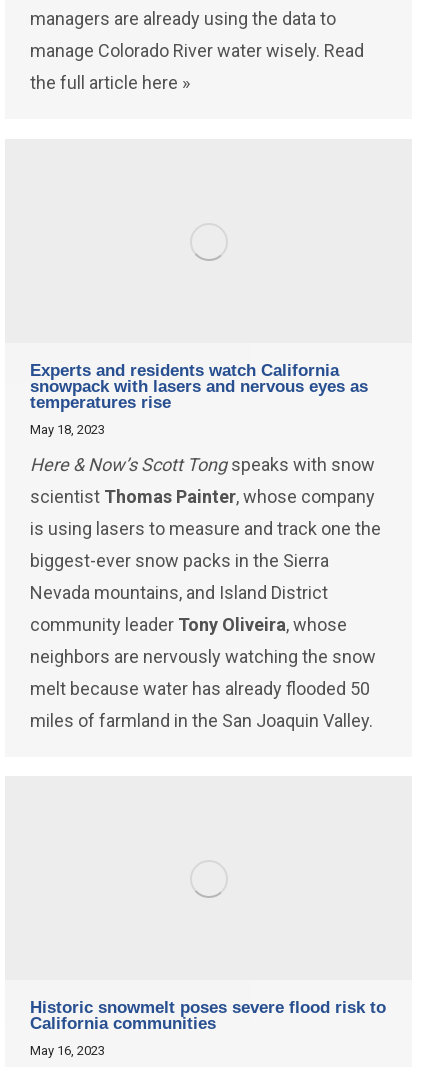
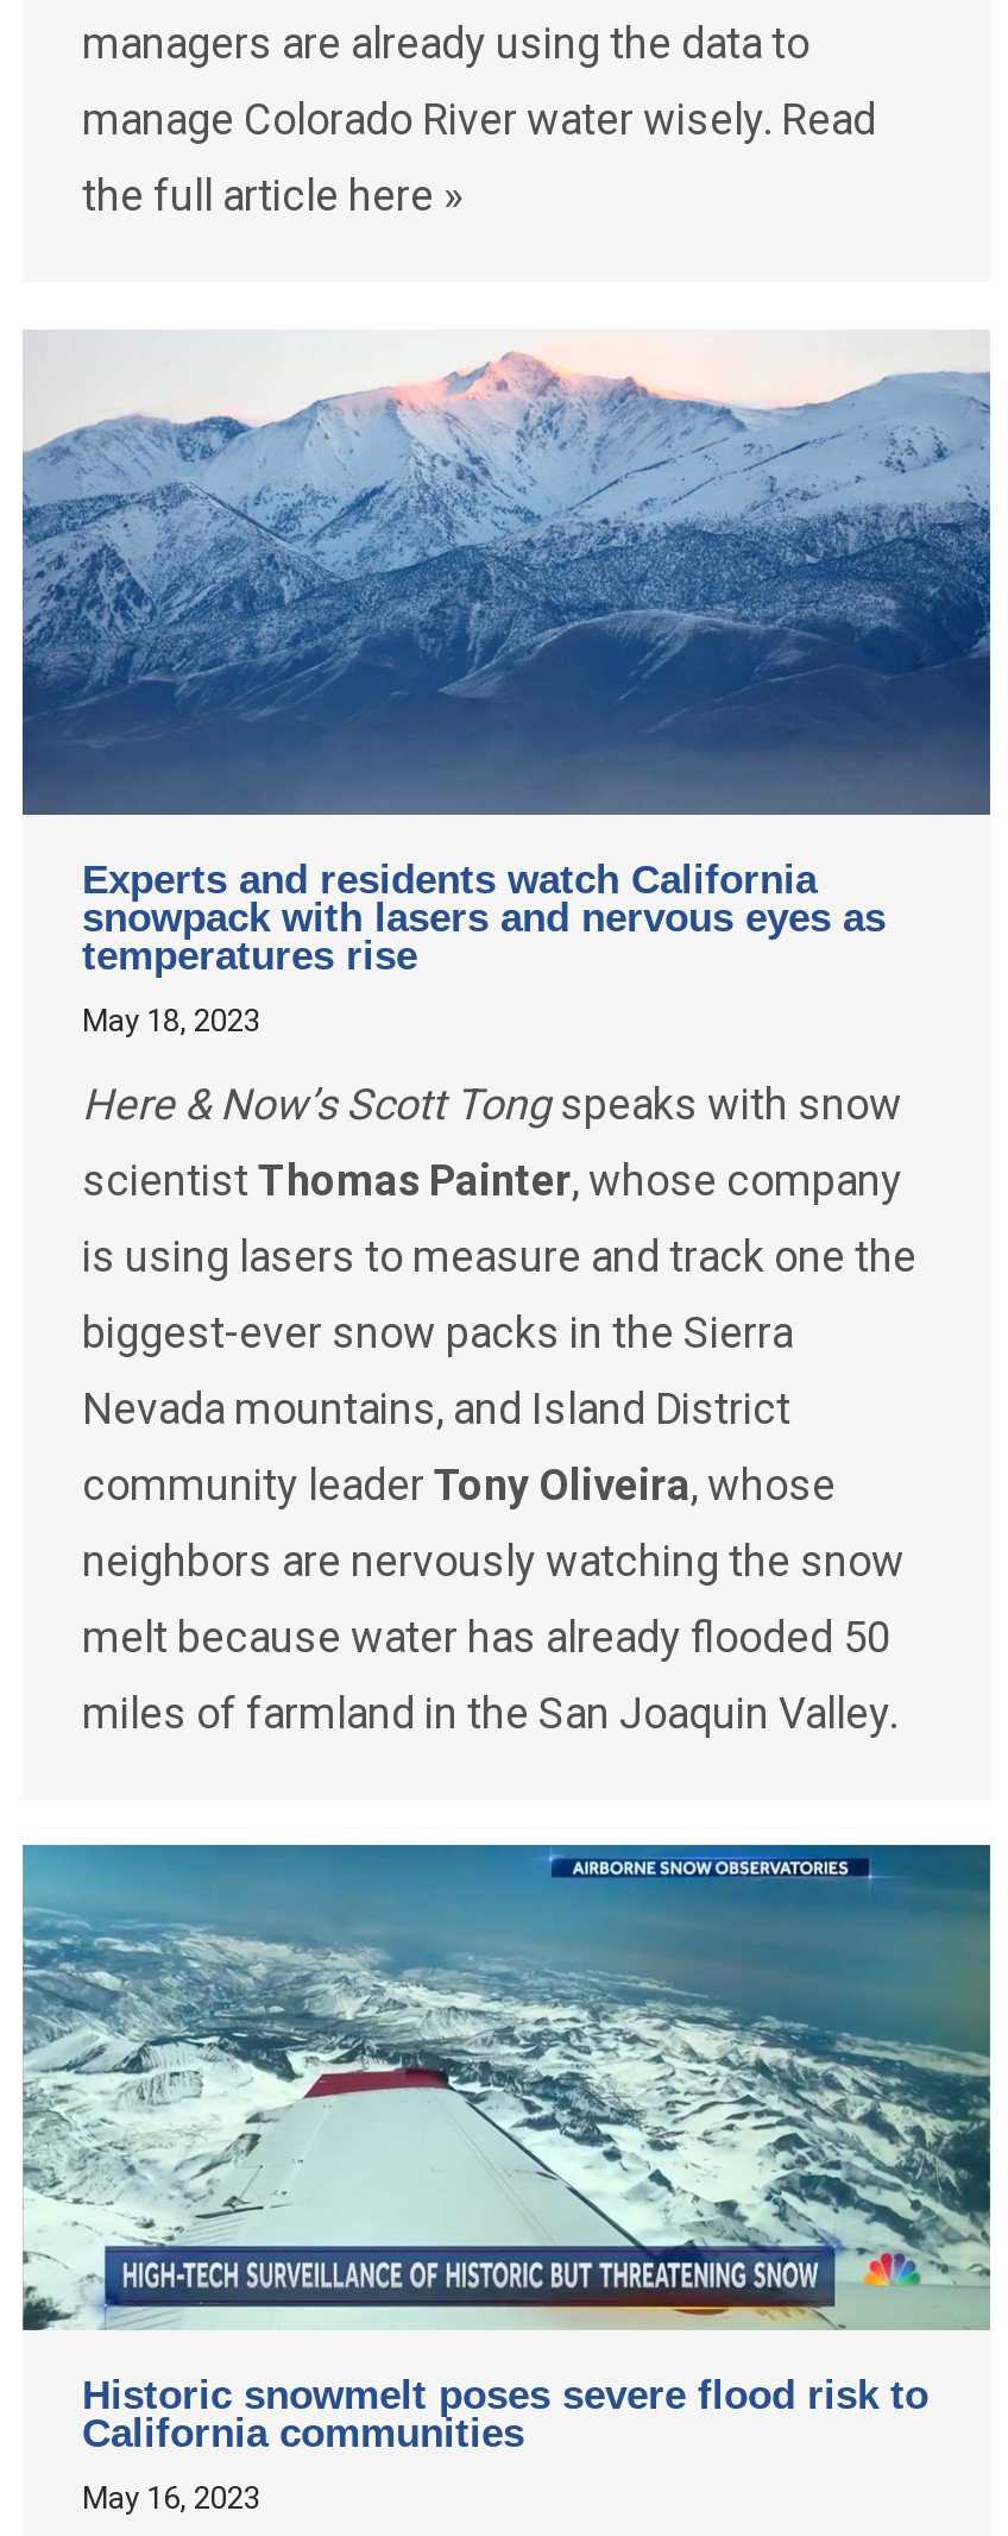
none -> [20,351,993,817] [image]
none -> [20,1843,993,2333] [image]

